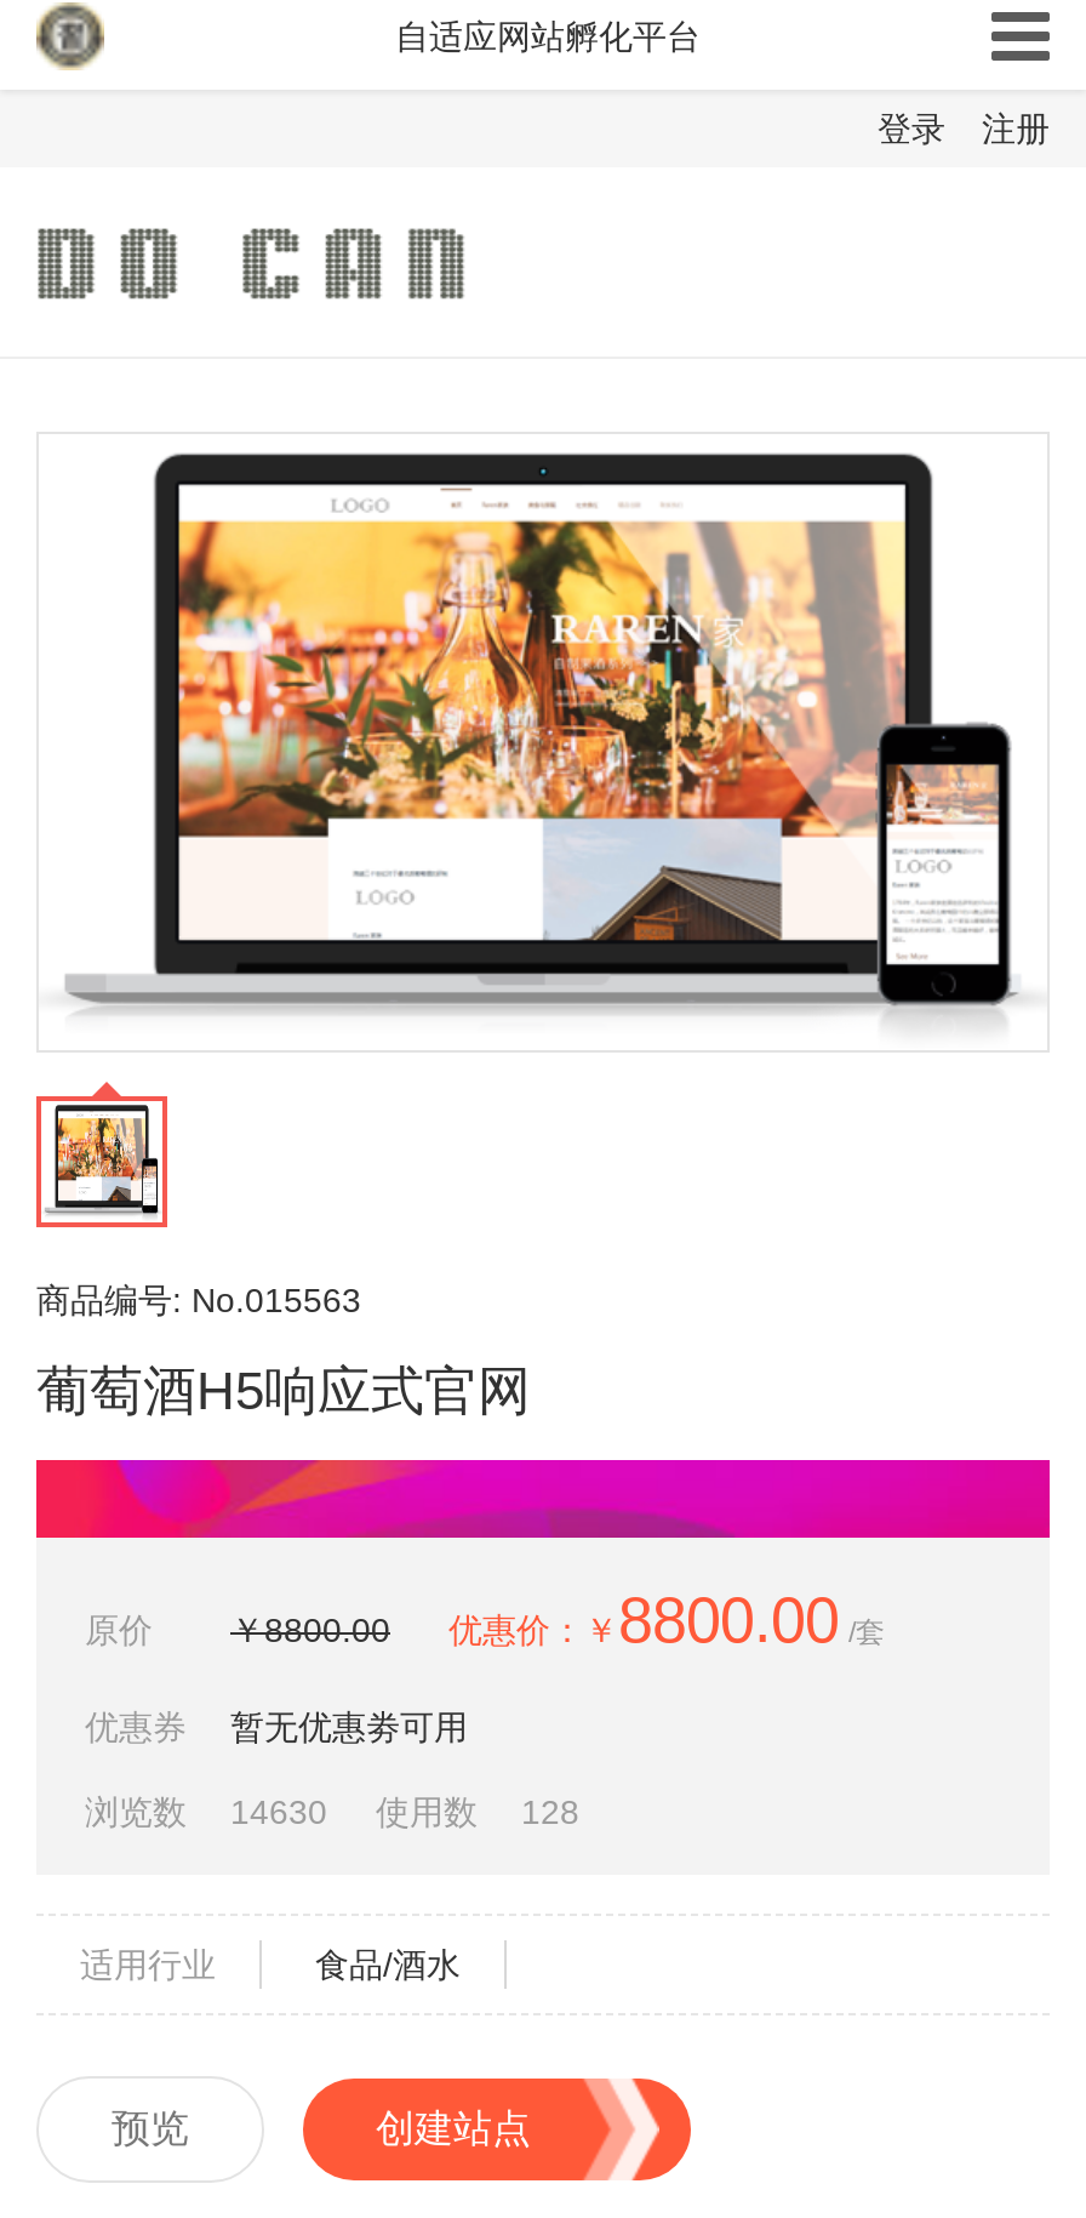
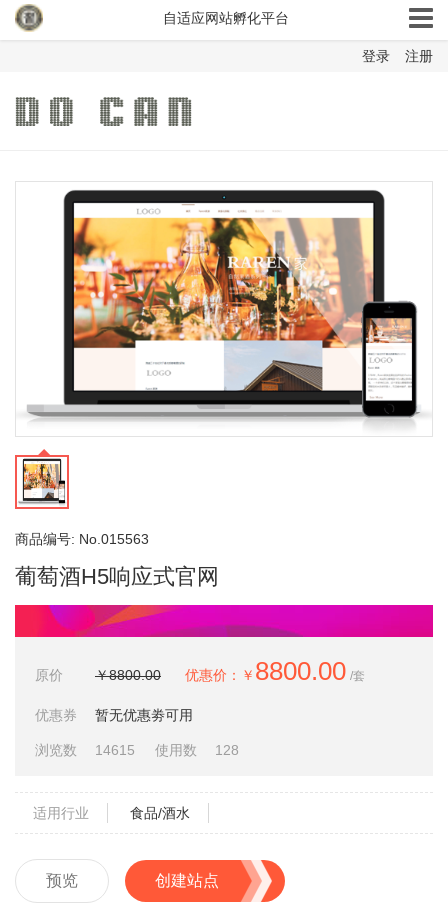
[85,1792,579,1831] 浏览数 14630 使用数 128 -> [35,742,239,758] 浏览数 14615 使用数 128

